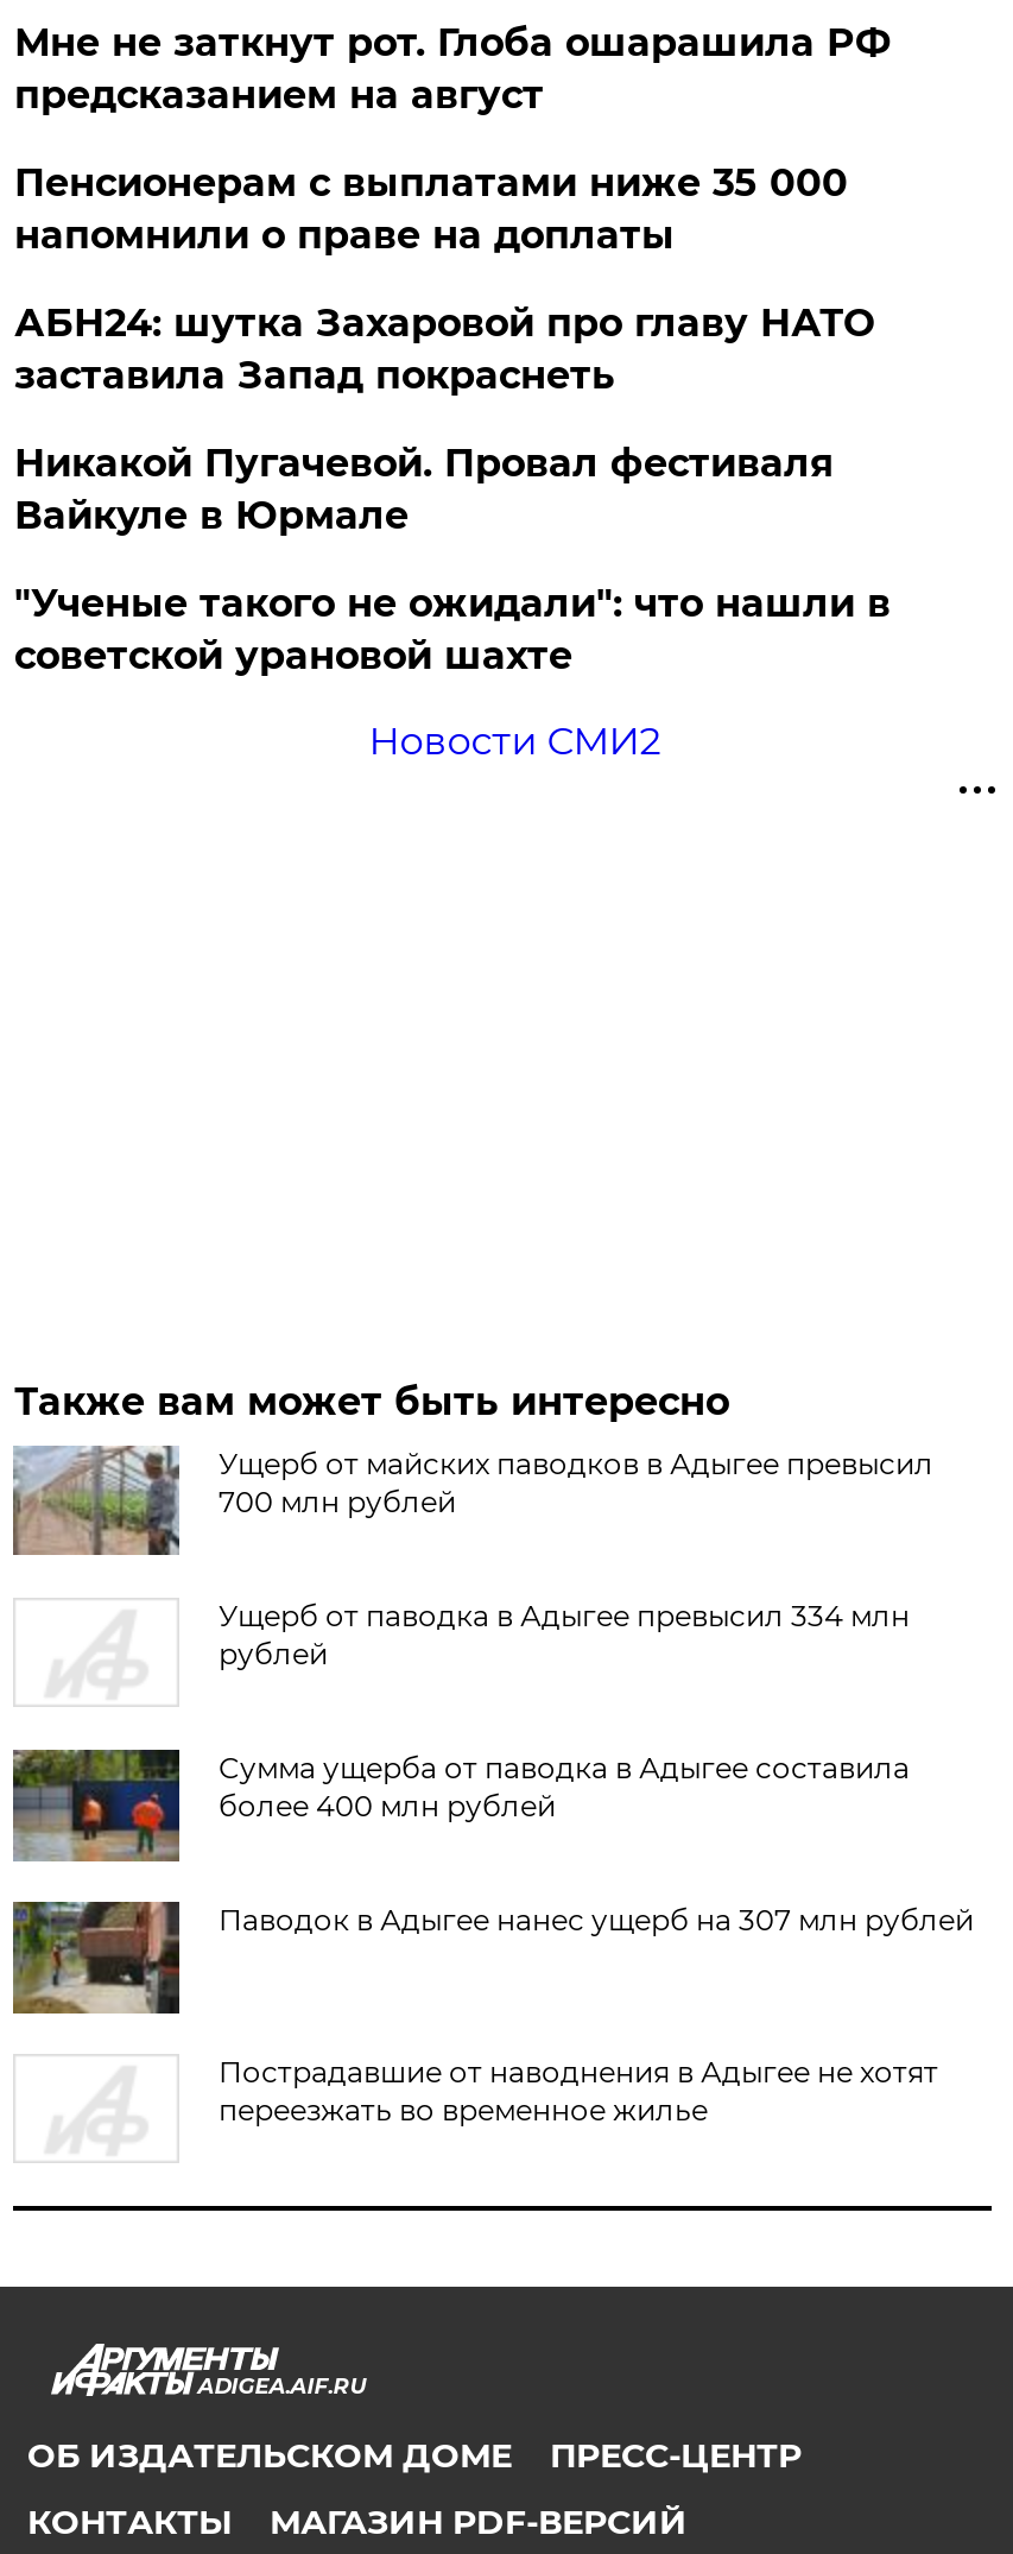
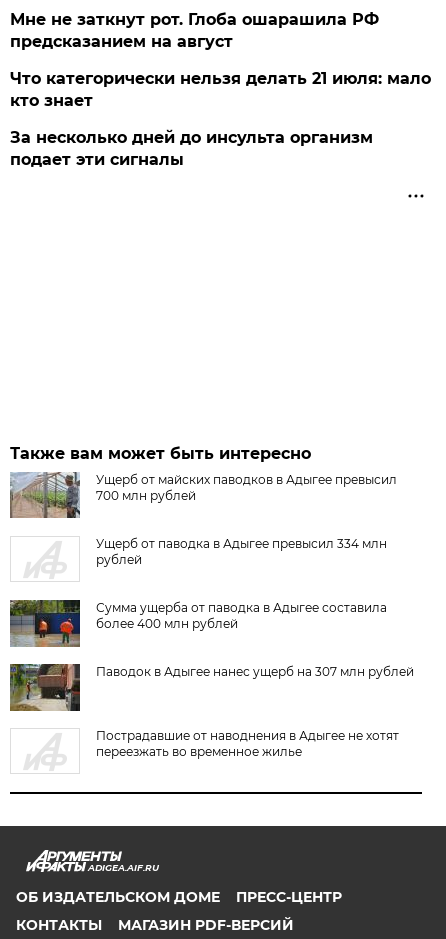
[14,160,890,763] Пенсионерам с выплатами ниже 35 000 | напомнили о праве на доплаты | АБН24: шутка Захаровой про главу НАТО | заставила Запад покраснеть | Никакой Пугачевой. Провал фестиваля | Вайкуле в Юрмале | "Ученые такого не ожидали": что нашли в | советской урановой шахте | Новости СМИ2 -> [10,69,431,169] Что категорически нельзя делать 21 июля: мало | кто знает | За несколько дней до инсульта организм | подает эти сигналы

